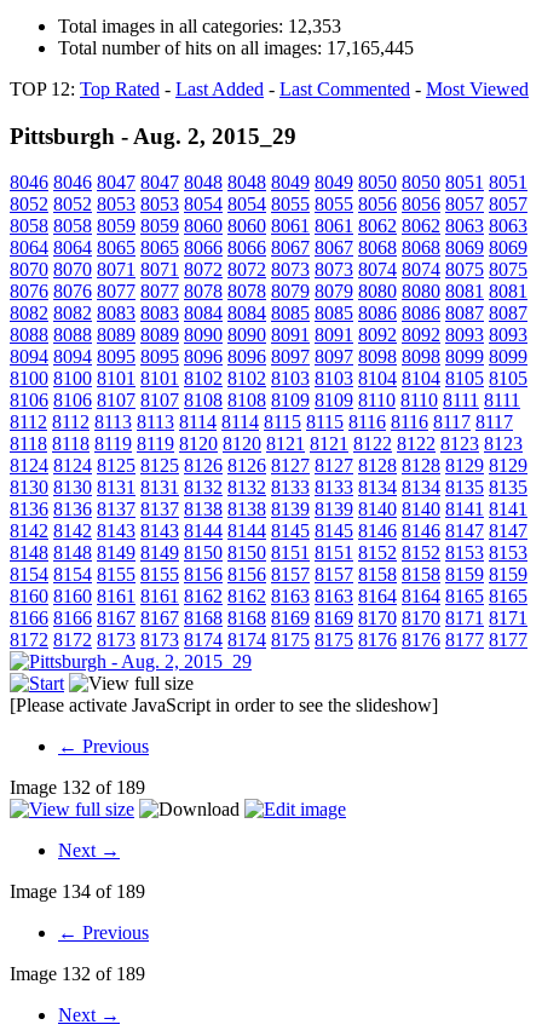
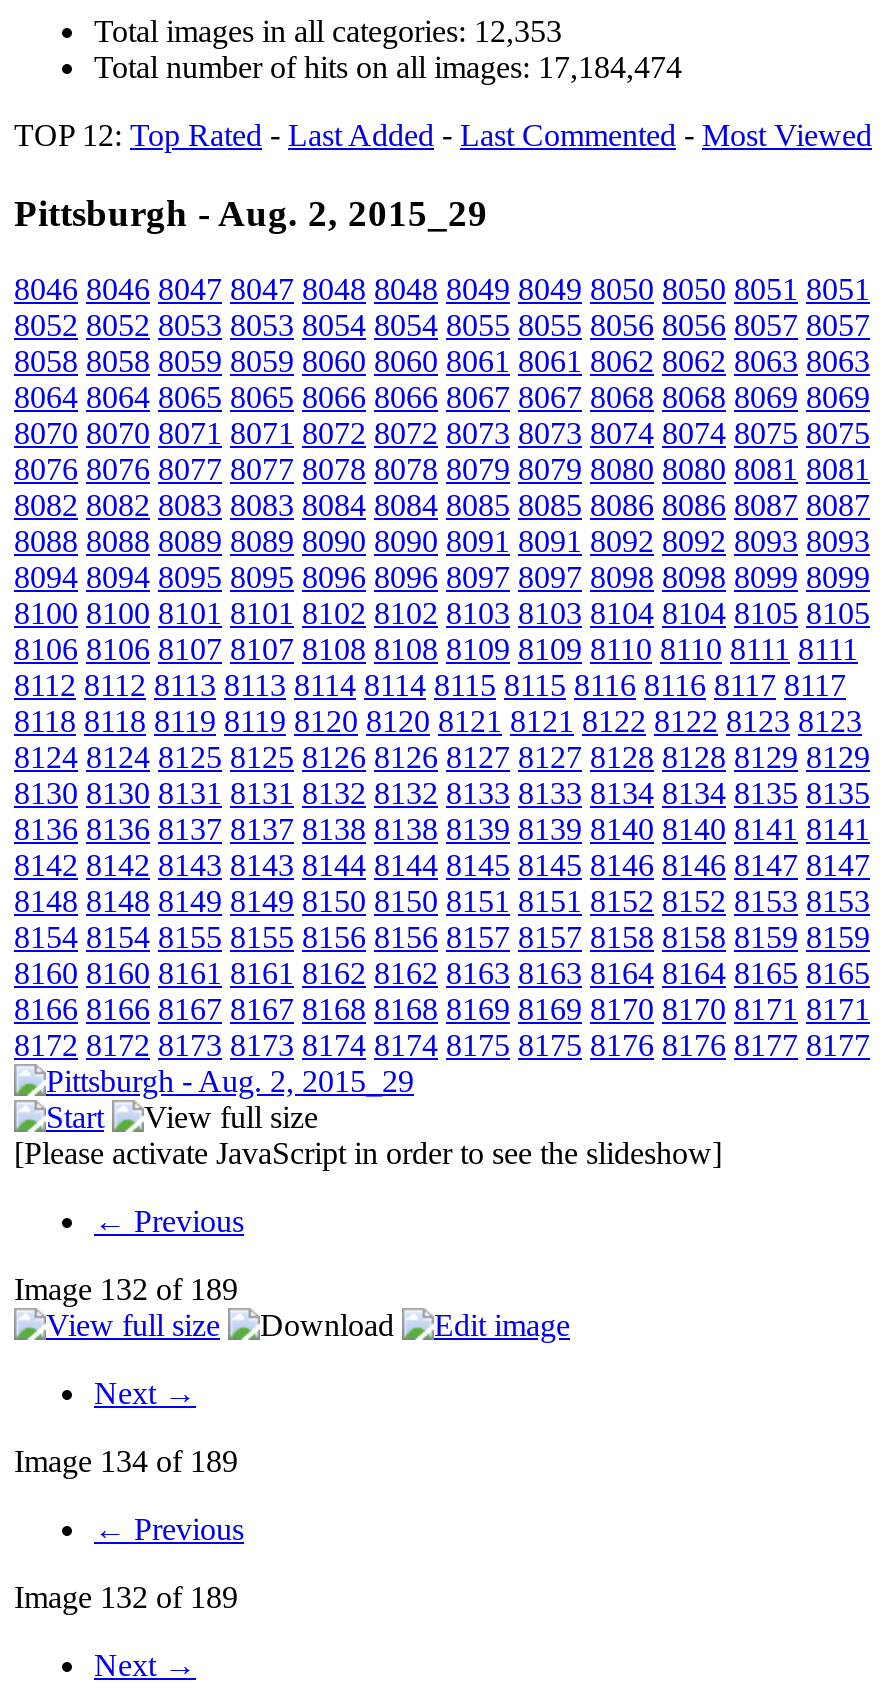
[58,38,414,58] Total number of hits on all images: 17,165,445 -> [94,50,682,84] Total number of hits on all images: 17,184,474

